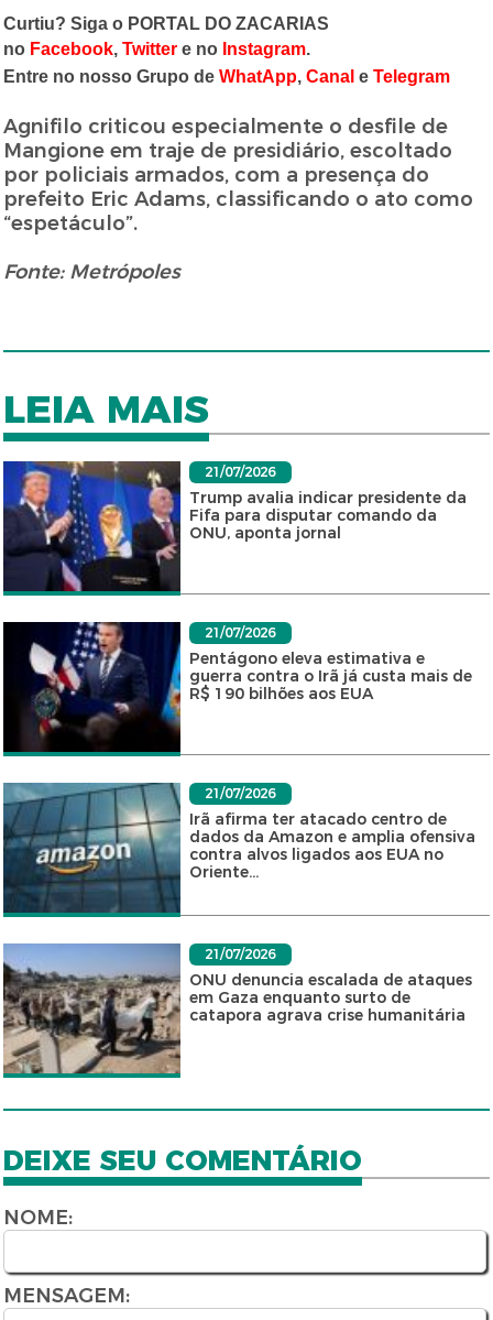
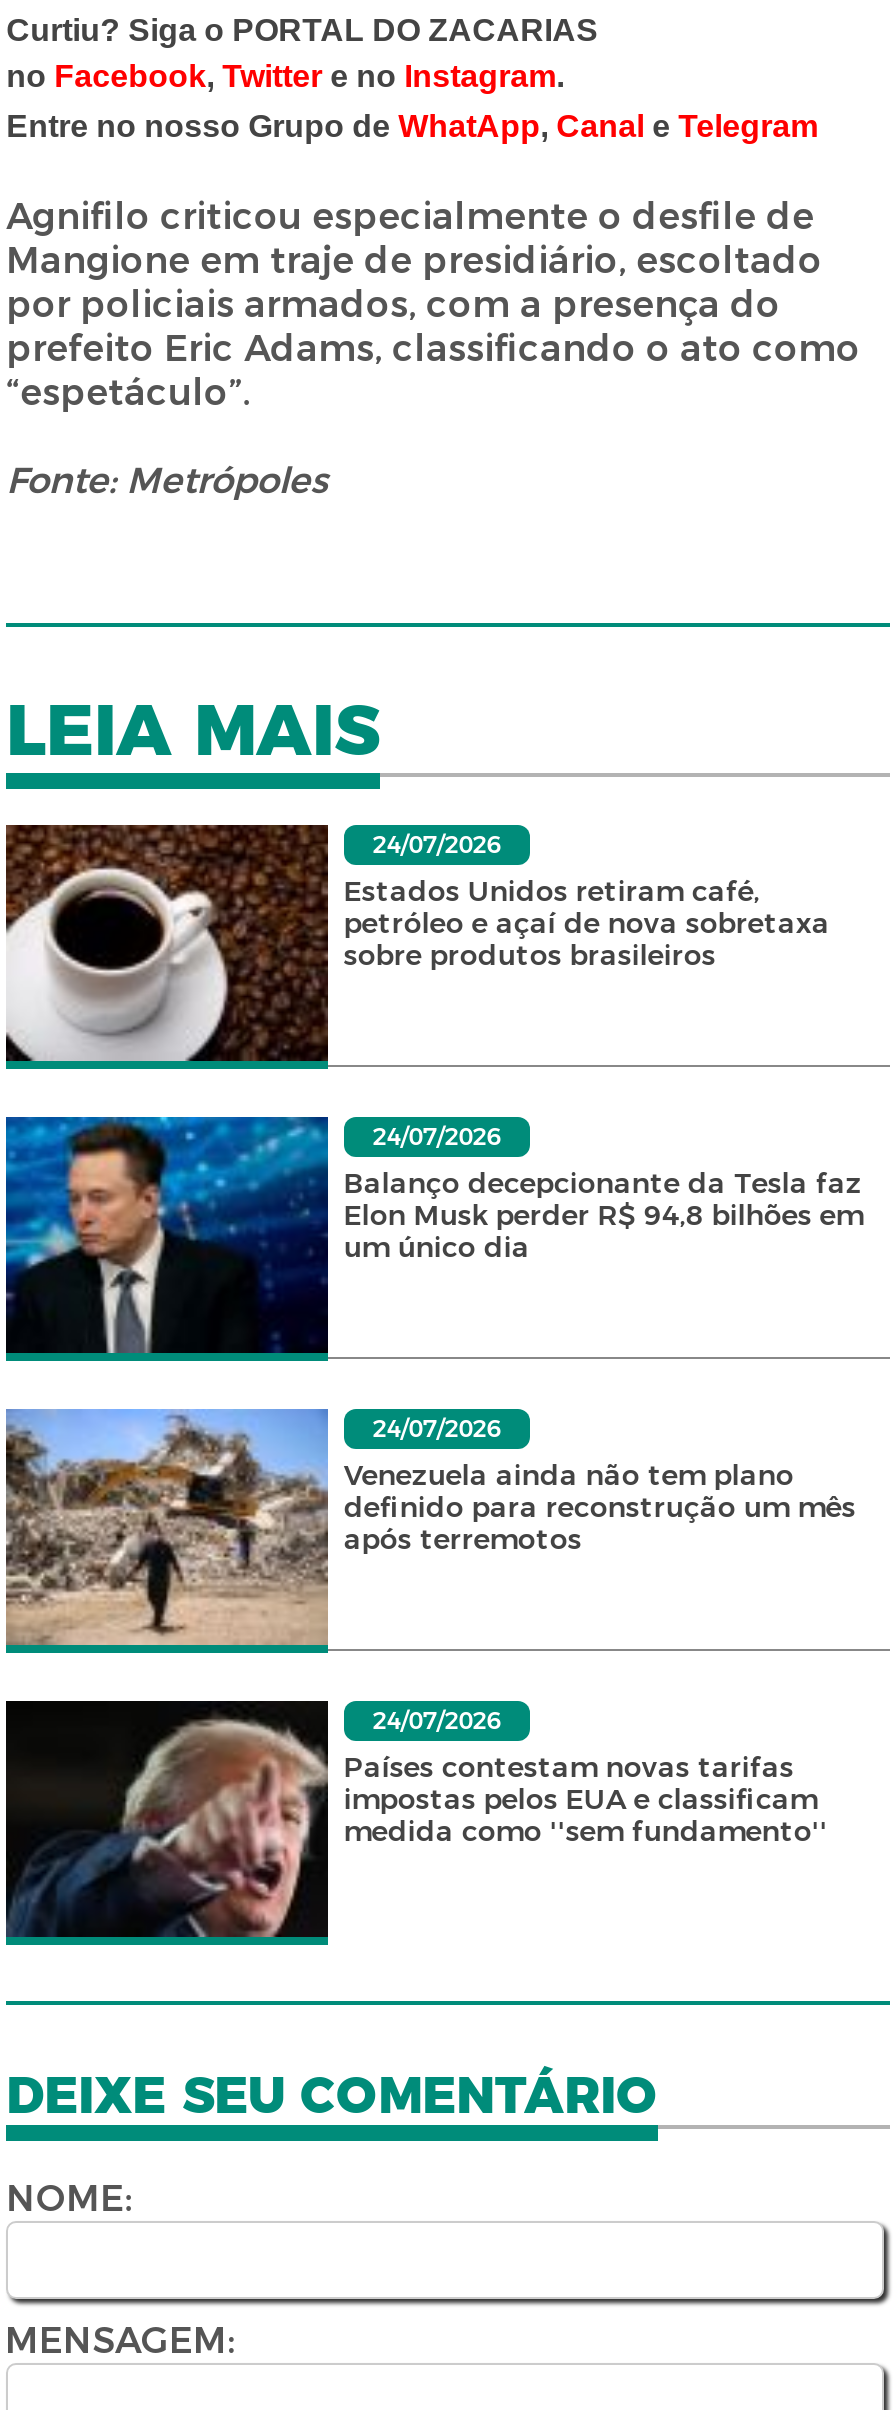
[3,460,466,592] [image] | 21/07/2026 | Trump avalia indicar presidente da | Fifa para disputar comando da | ONU, aponta jornal -> [6,823,830,1063] [image] | 24/07/2026 | Estados Unidos retiram café, | petróleo e açaí de nova sobretaxa | sobre produtos brasileiros
[3,621,472,753] [image] | 21/07/2026 | Pentágono eleva estimativa e | guerra contra o Irã já custa mais de | R$ 190 bilhões aos EUA -> [6,1115,864,1355] [image] | 24/07/2026 | Balanço decepcionante da Tesla faz | Elon Musk perder R$ 94,8 bilhões em | um único dia
[3,782,475,914] [image] | 21/07/2026 | Irã afirma ter atacado centro de | dados da Amazon e amplia ofensiva | contra alvos ligados aos EUA no | Oriente... -> [6,1407,856,1647] [image] | 24/07/2026 | Venezuela ainda não tem plano | definido para reconstrução um mês | após terremotos
[3,942,472,1074] [image] | 21/07/2026 | ONU denuncia escalada de ataques | em Gaza enquanto surto de | catapora agrava crise humanitária -> [6,1699,828,1939] [image] | 24/07/2026 | Países contestam novas tarifas | impostas pelos EUA e classificam | medida como ''sem fundamento''

